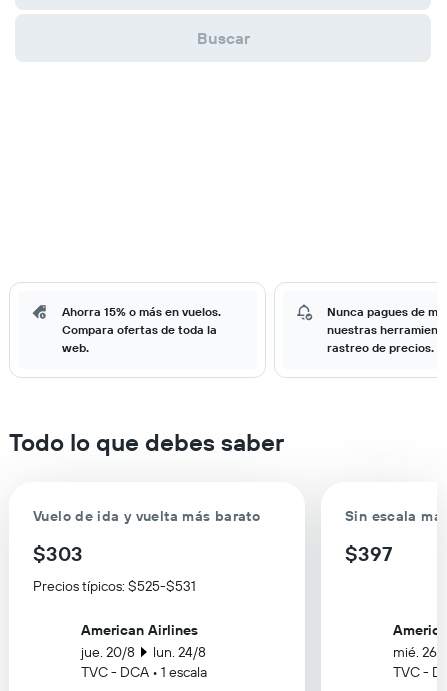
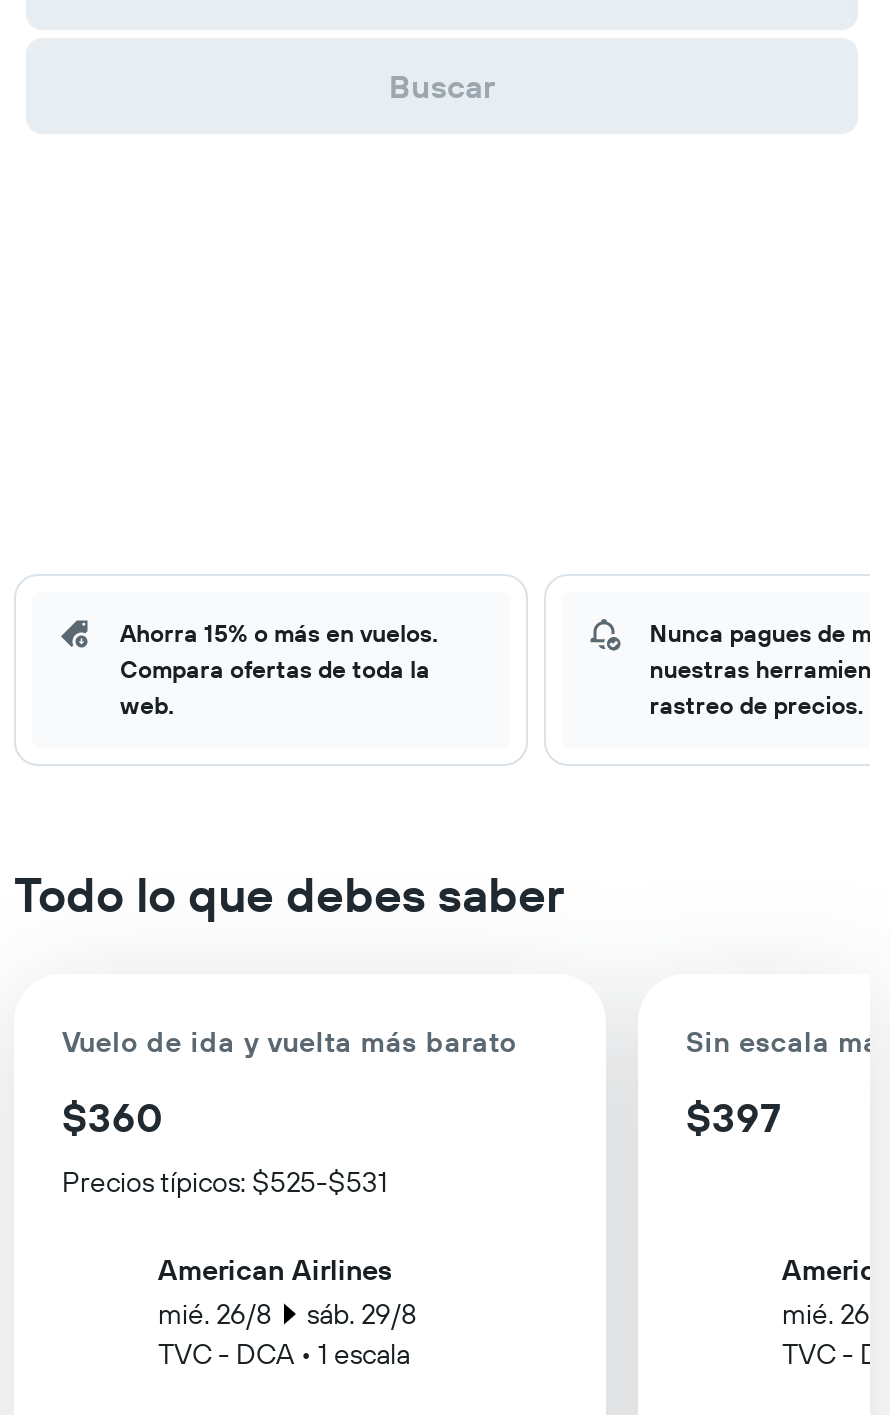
[33,541,83,566] $303 -> [62,1092,162,1142] $360
[81,643,205,661] jue. 20/8 | lun. 24/8 -> [158,1296,417,1332] mié. 26/8 | sáb. 29/8

